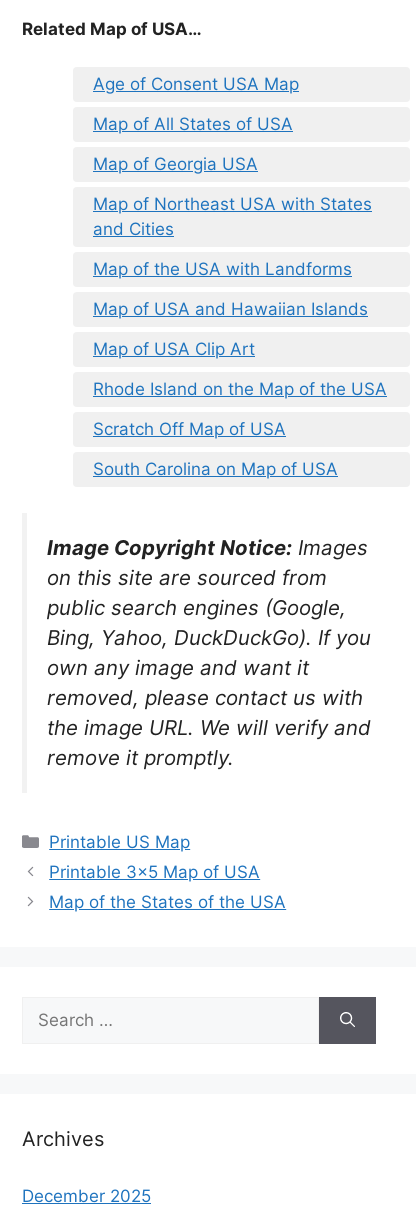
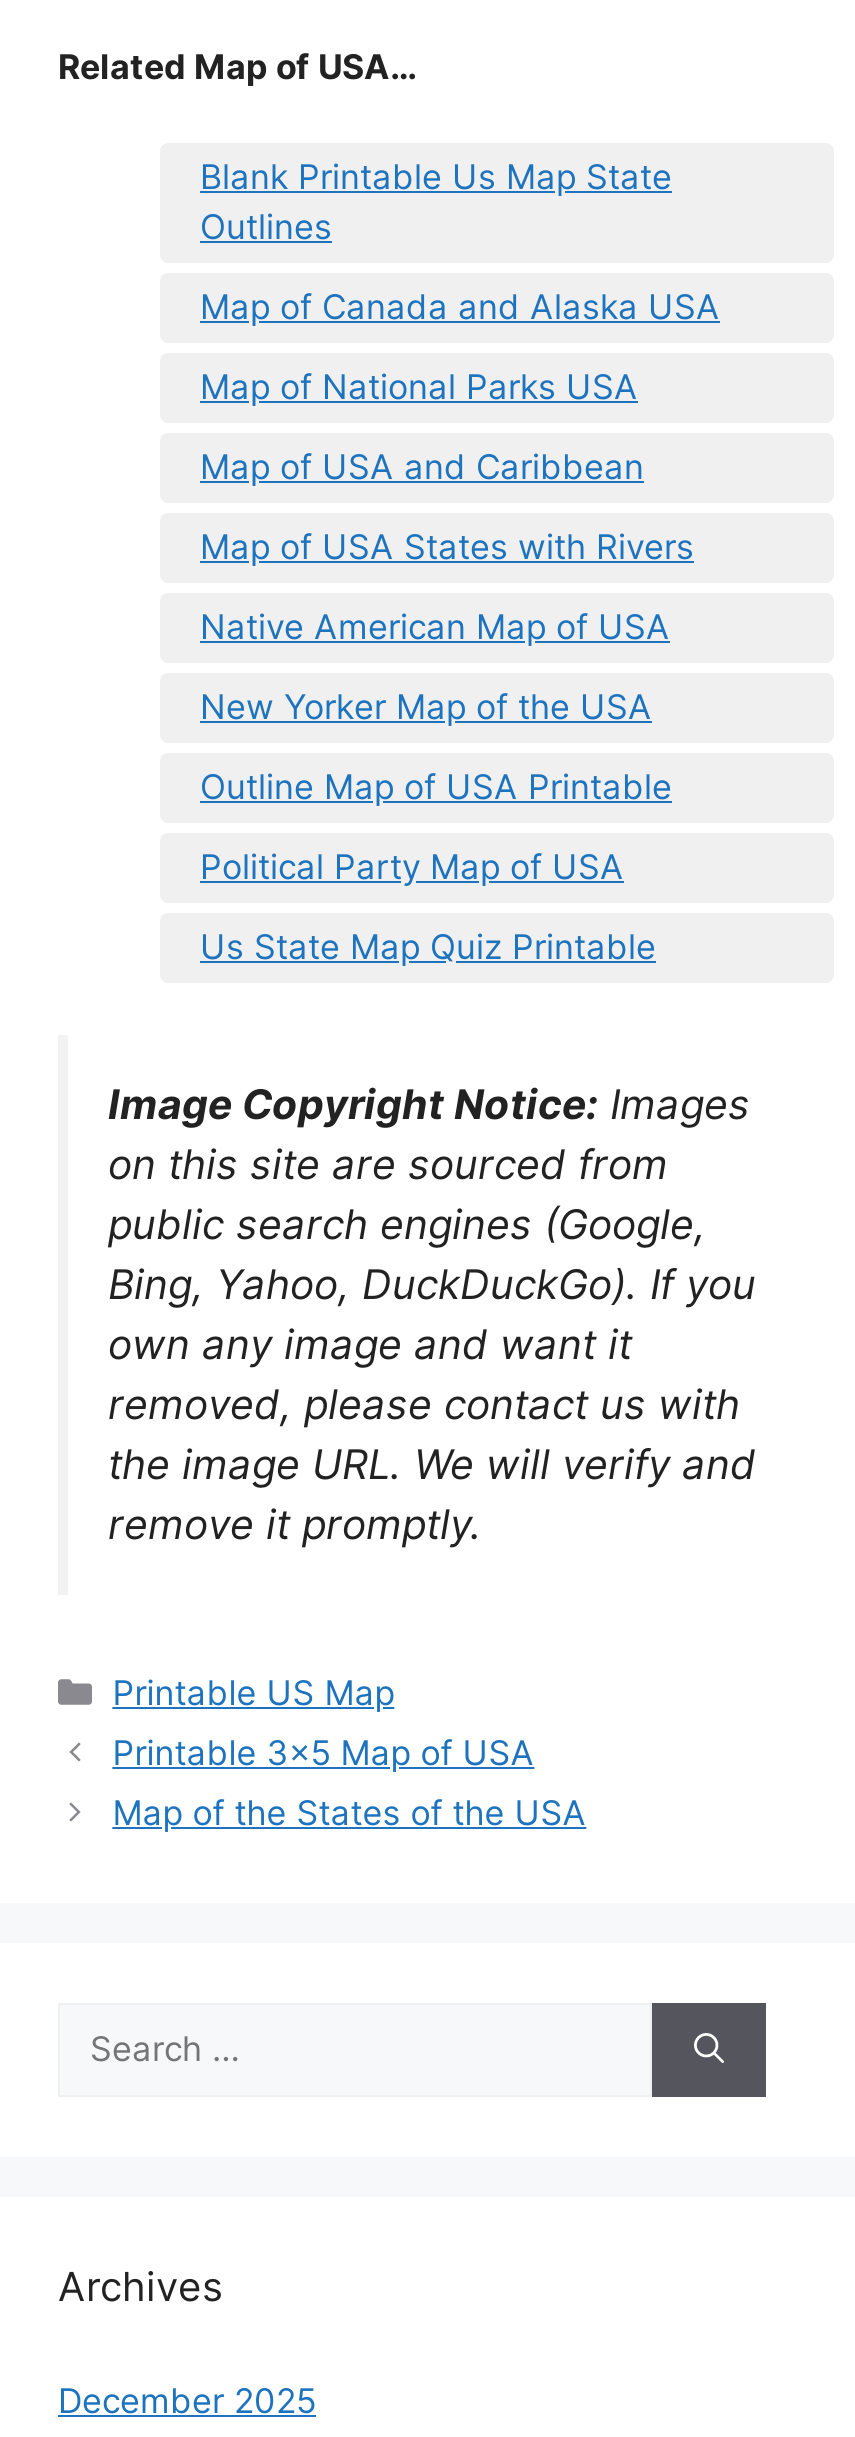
[93,74,299,94] Age of Consent USA Map -> [200,157,672,247] Blank Printable Us Map State | Outlines
[93,114,293,134] Map of All States of USA -> [200,287,720,327] Map of Canada and Alaska USA
[93,154,258,174] Map of Georgia USA -> [200,367,638,407] Map of National Parks USA
[93,194,372,239] Map of Northeast USA with States | and Cities -> [200,447,644,487] Map of USA and Caribbean
[93,259,352,279] Map of the USA with Landforms -> [200,527,694,567] Map of USA States with Rivers
[93,299,368,319] Map of USA and Hawaiian Islands -> [200,607,670,647] Native American Map of USA
[93,339,255,359] Map of USA Clip Art -> [200,687,652,727] New Yorker Map of the USA
[93,379,387,399] Rhode Island on the Map of the USA -> [200,767,672,807] Outline Map of USA Printable
[93,419,286,439] Scratch Off Map of USA -> [200,847,624,887] Political Party Map of USA
[93,459,338,479] South Carolina on Map of USA -> [200,927,656,967] Us State Map Quiz Printable

